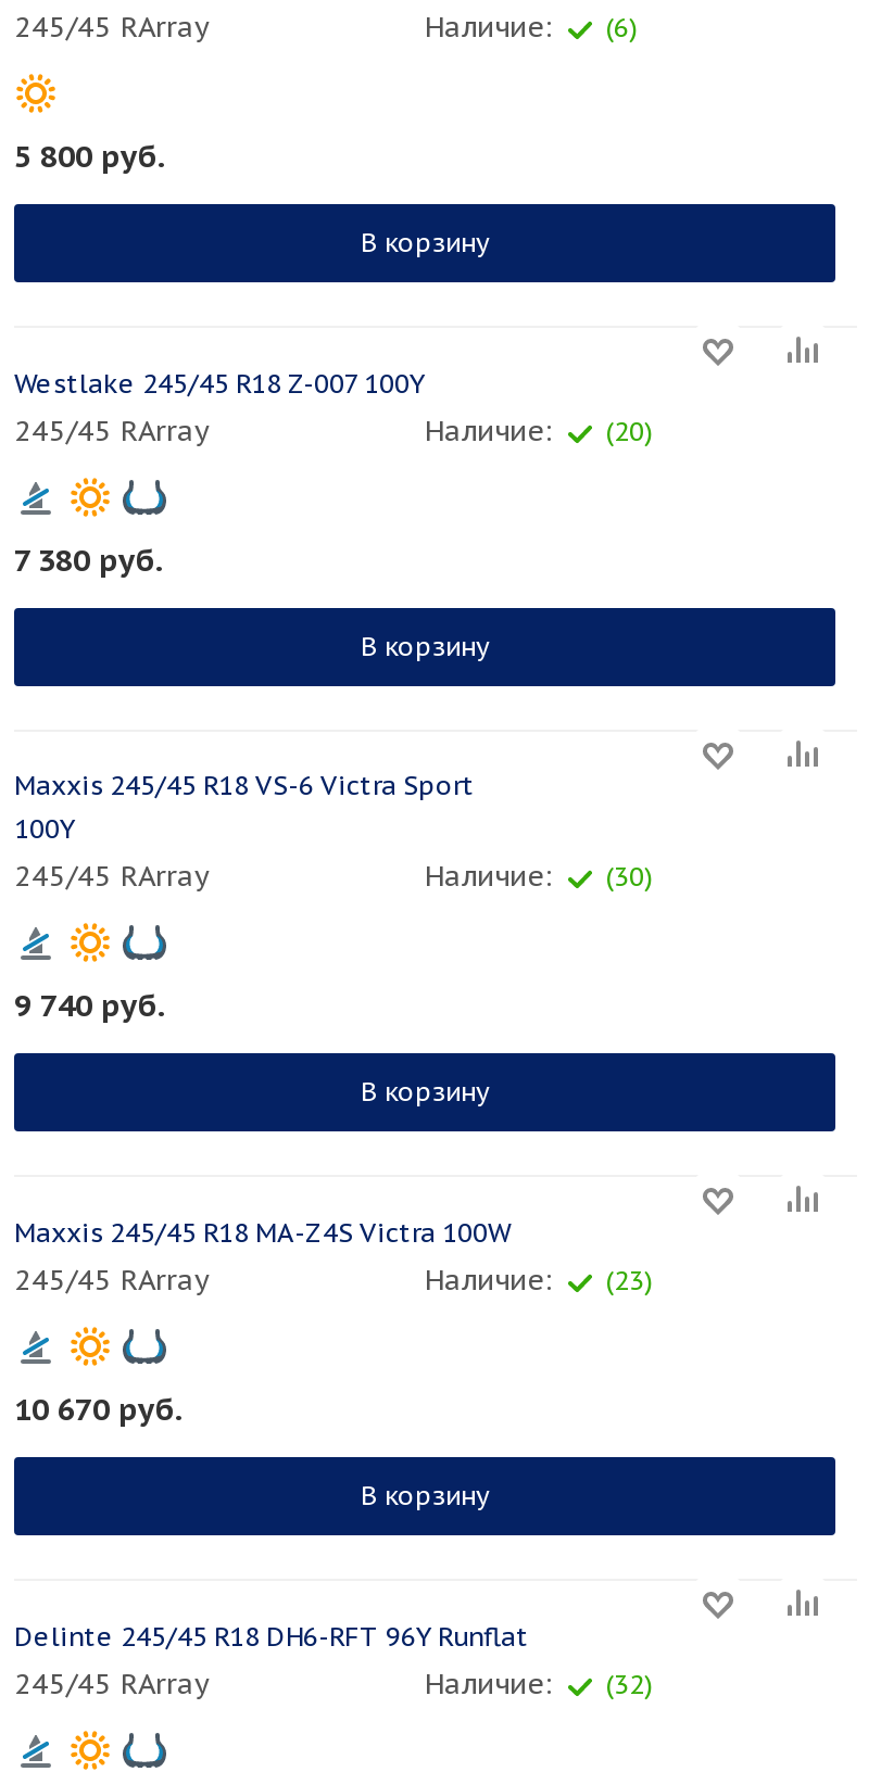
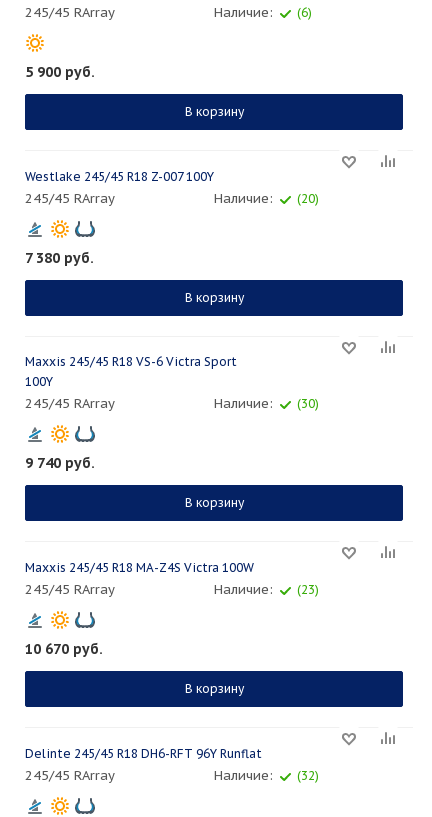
[14,137,166,176] 5 800 руб. -> [25,63,95,81] 5 900 руб.

